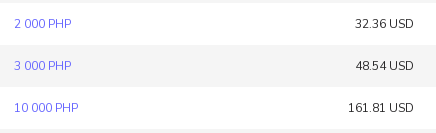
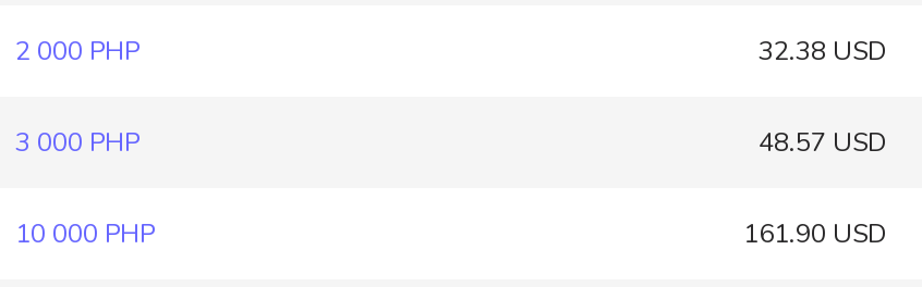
[355,16,414,32] 32.36 USD -> [759,34,887,68] 32.38 USD
[355,58,414,74] 48.54 USD -> [759,125,887,160] 48.57 USD
[348,100,414,116] 161.81 USD -> [743,216,887,251] 161.90 USD

